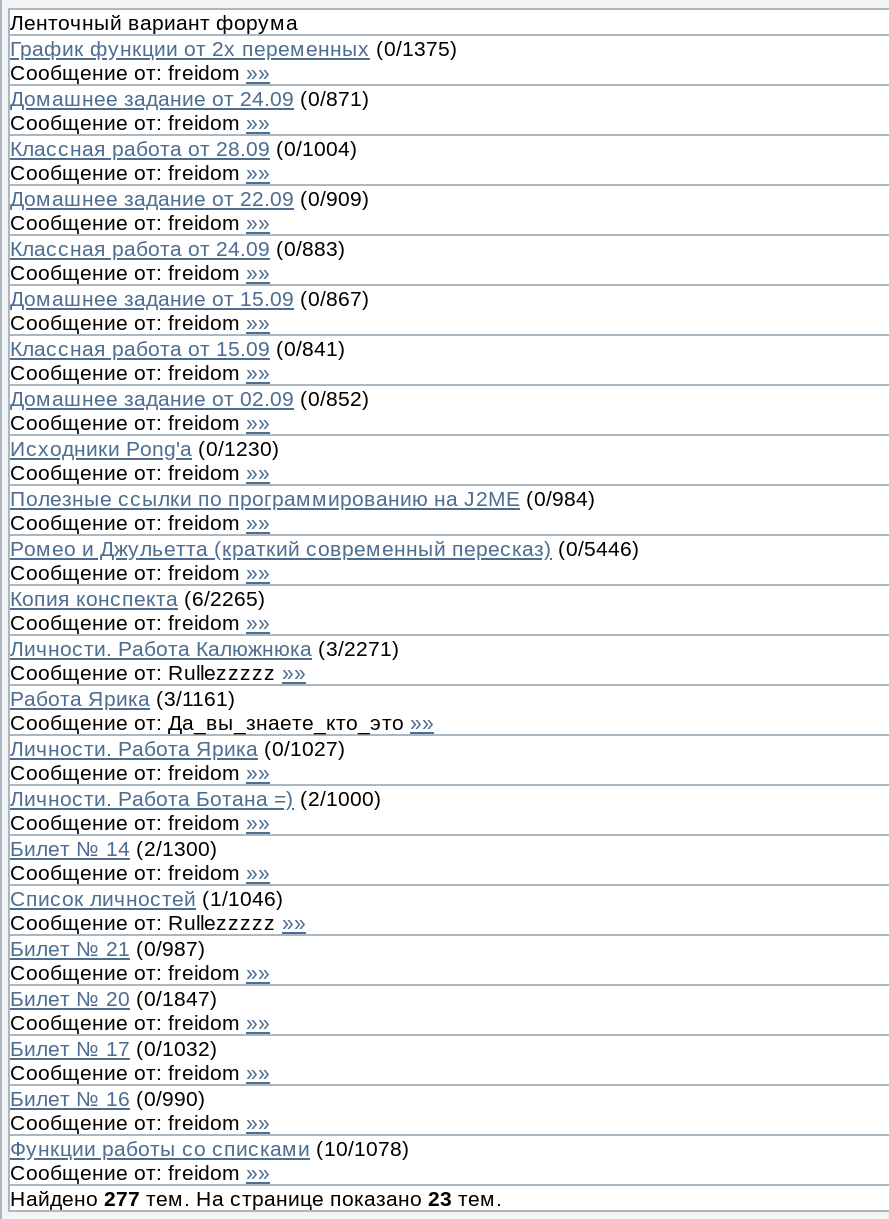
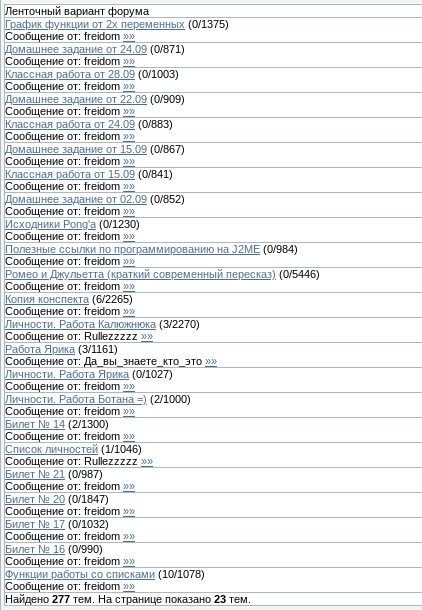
[10,136,358,160] Классная работа от 28.09 (0/1004) -> [5,68,179,80] Классная работа от 28.09 (0/1003)
[10,636,400,660] Личности. Работа Калюжнюка (3/2271) -> [5,318,200,330] Личности. Работа Калюжнюка (3/2270)

